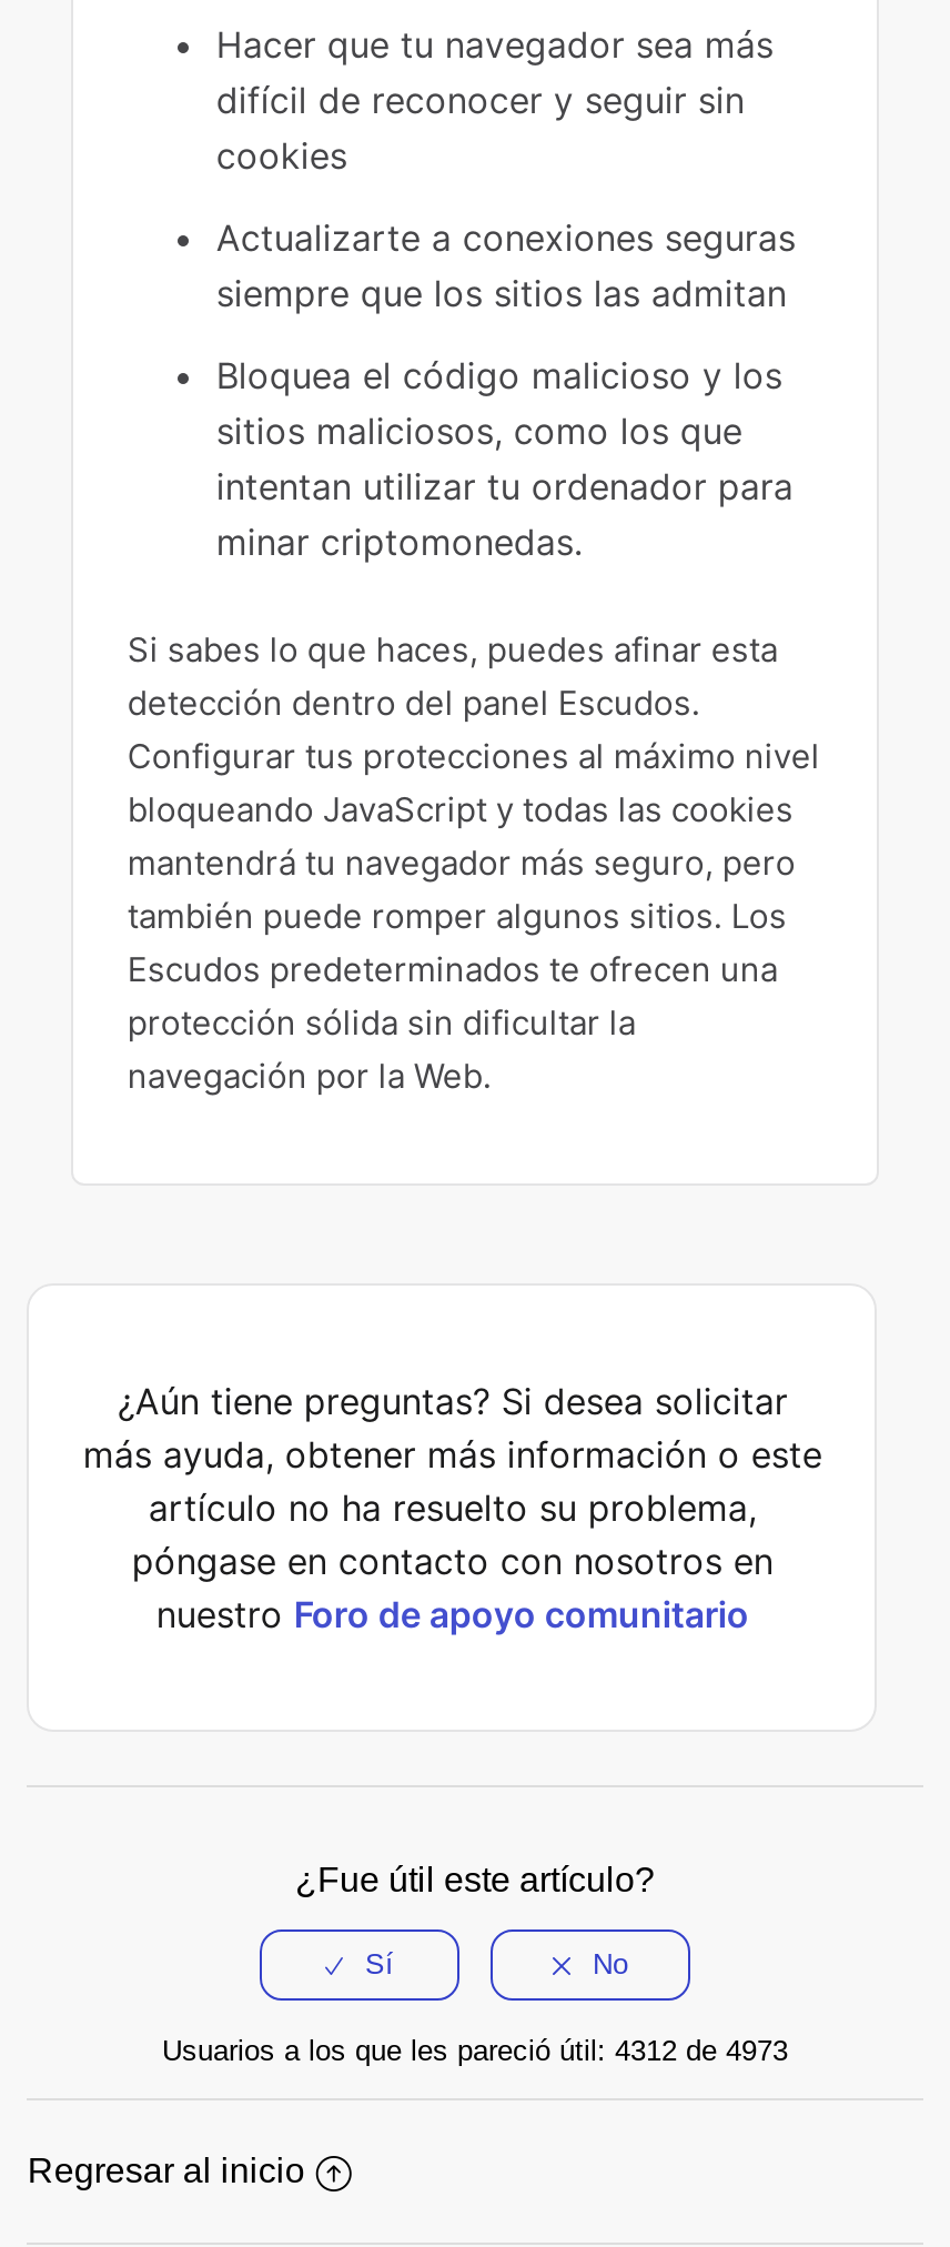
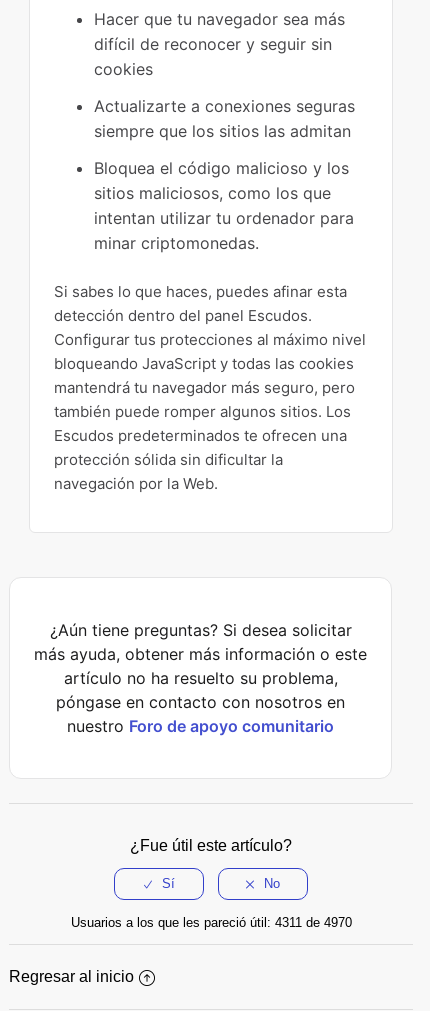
[162,2034,788,2067] Usuarios a los que les pareció útil: 4312 de 4973 -> [70,915,351,930] Usuarios a los que les pareció útil: 4311 de 4970

